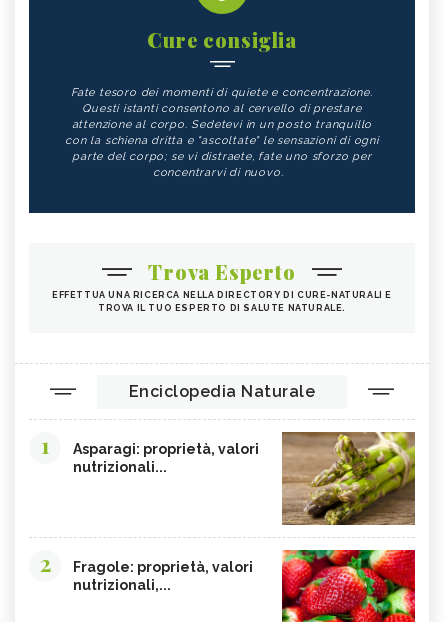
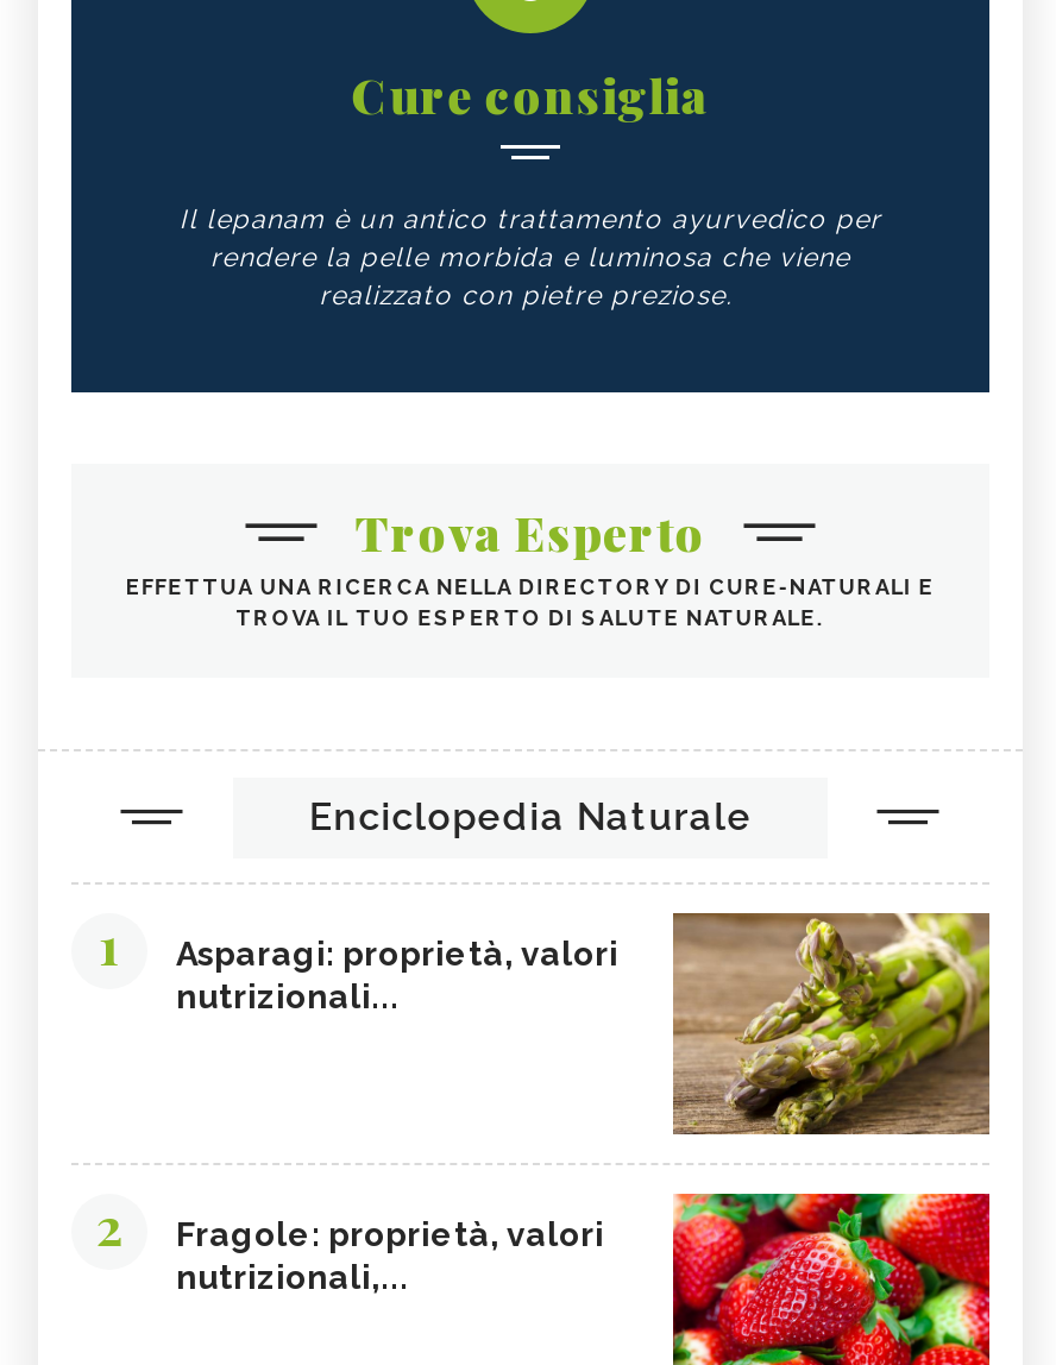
[65,86,379,179] Fate tesoro dei momenti di quiete e concentrazione. | Questi istanti consentono al cervello di prestare | attenzione al corpo. Sedetevi in un posto tranquillo | con la schiena dritta e "ascoltate" le sensazioni di ogni | parte del corpo; se vi distraete, fate uno sforzo per | concentrarvi di nuovo. -> [179,205,881,312] Il lepanam è un antico trattamento ayurvedico per | rendere la pelle morbida e luminosa che viene | realizzato con pietre preziose.

